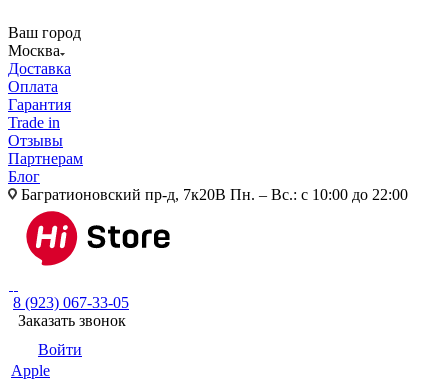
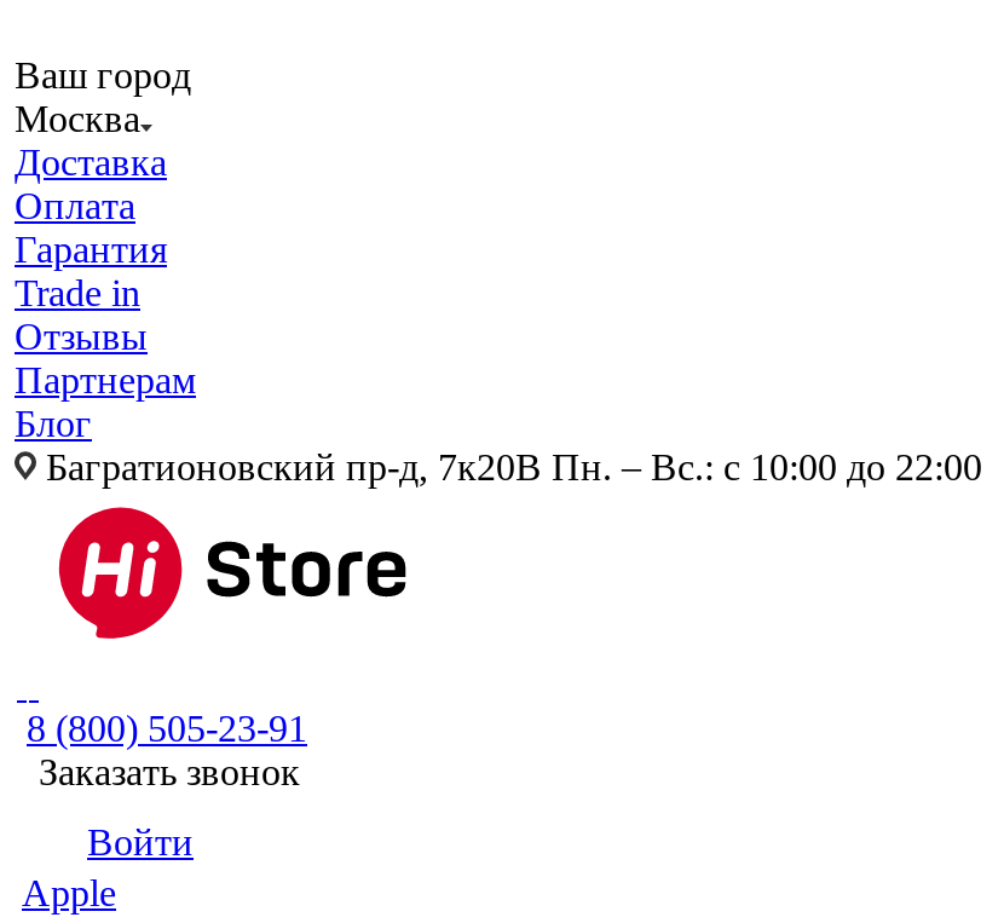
[13,294,129,311] 8 (923) 067-33-05 -> [27,708,307,749] 8 (800) 505-23-91

